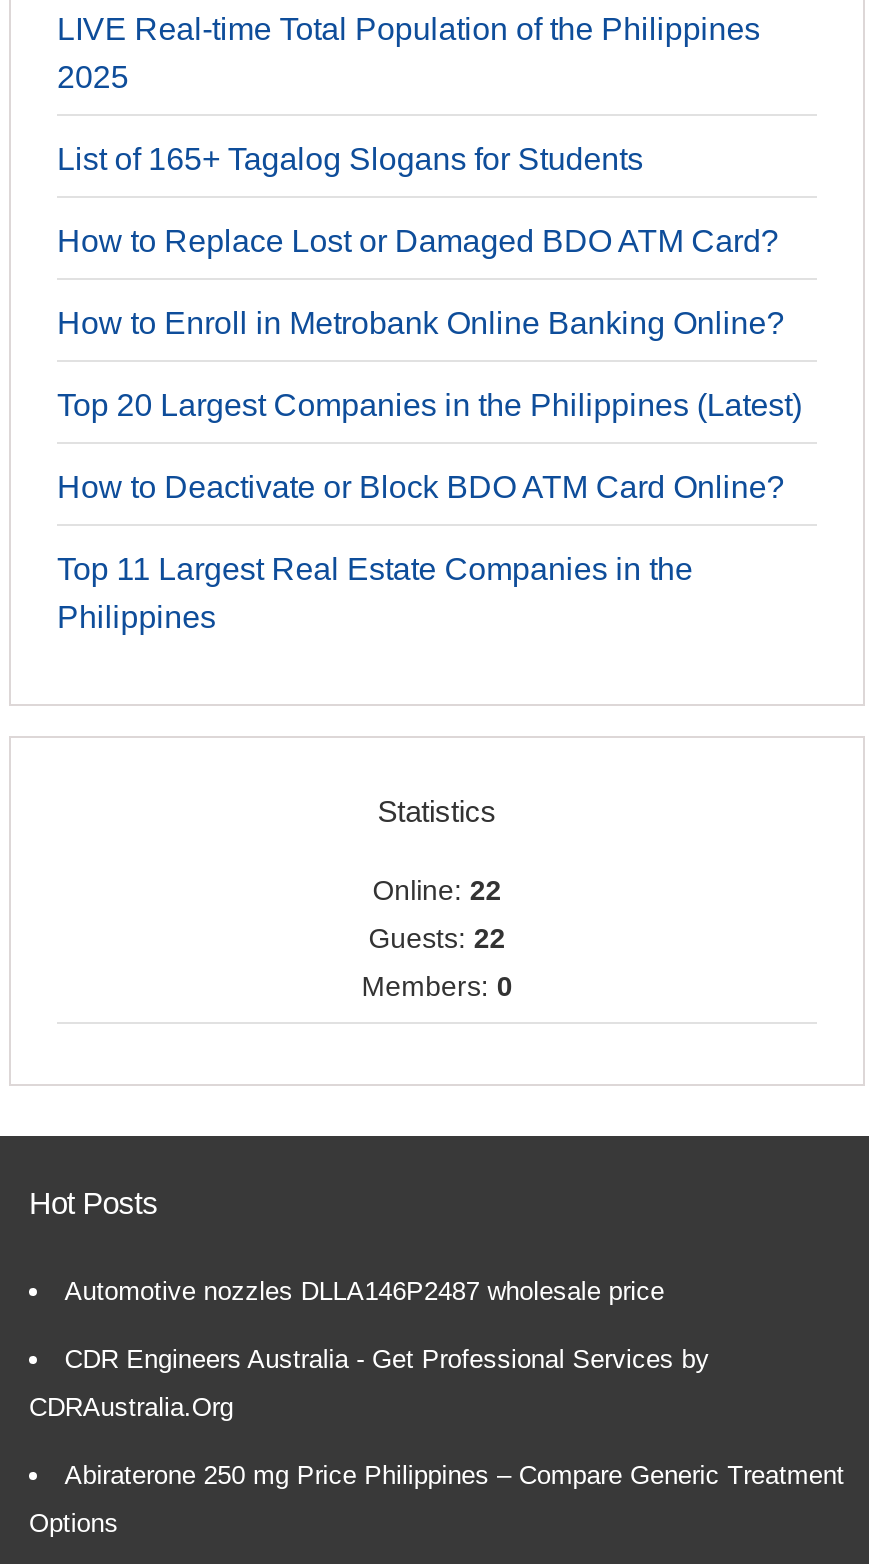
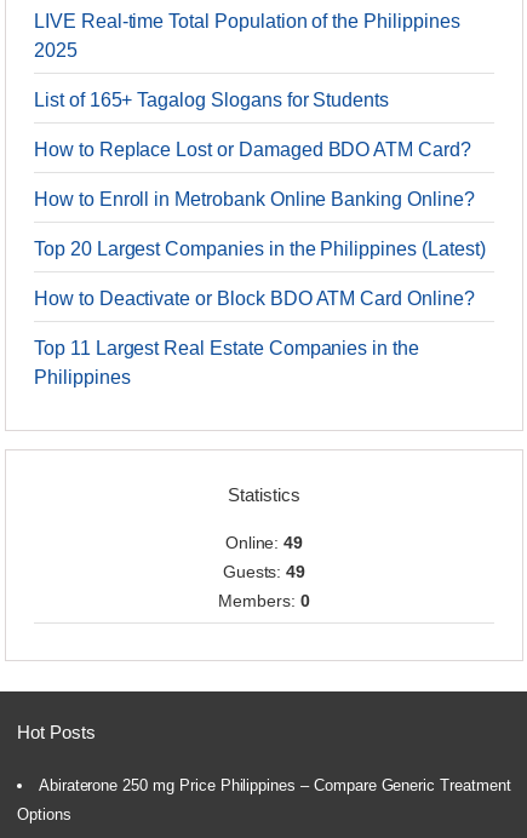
[372,874,502,906] Online: 22 -> [225,533,303,552] Online: 49
[368,922,506,954] Guests: 22 -> [223,562,306,582] Guests: 49
[29,1276,709,1422] Automotive nozzles DLLA146P2487 wholesale price | CDR Engineers Australia - Get Professional Services by | CDRAustralia.Org -> none

